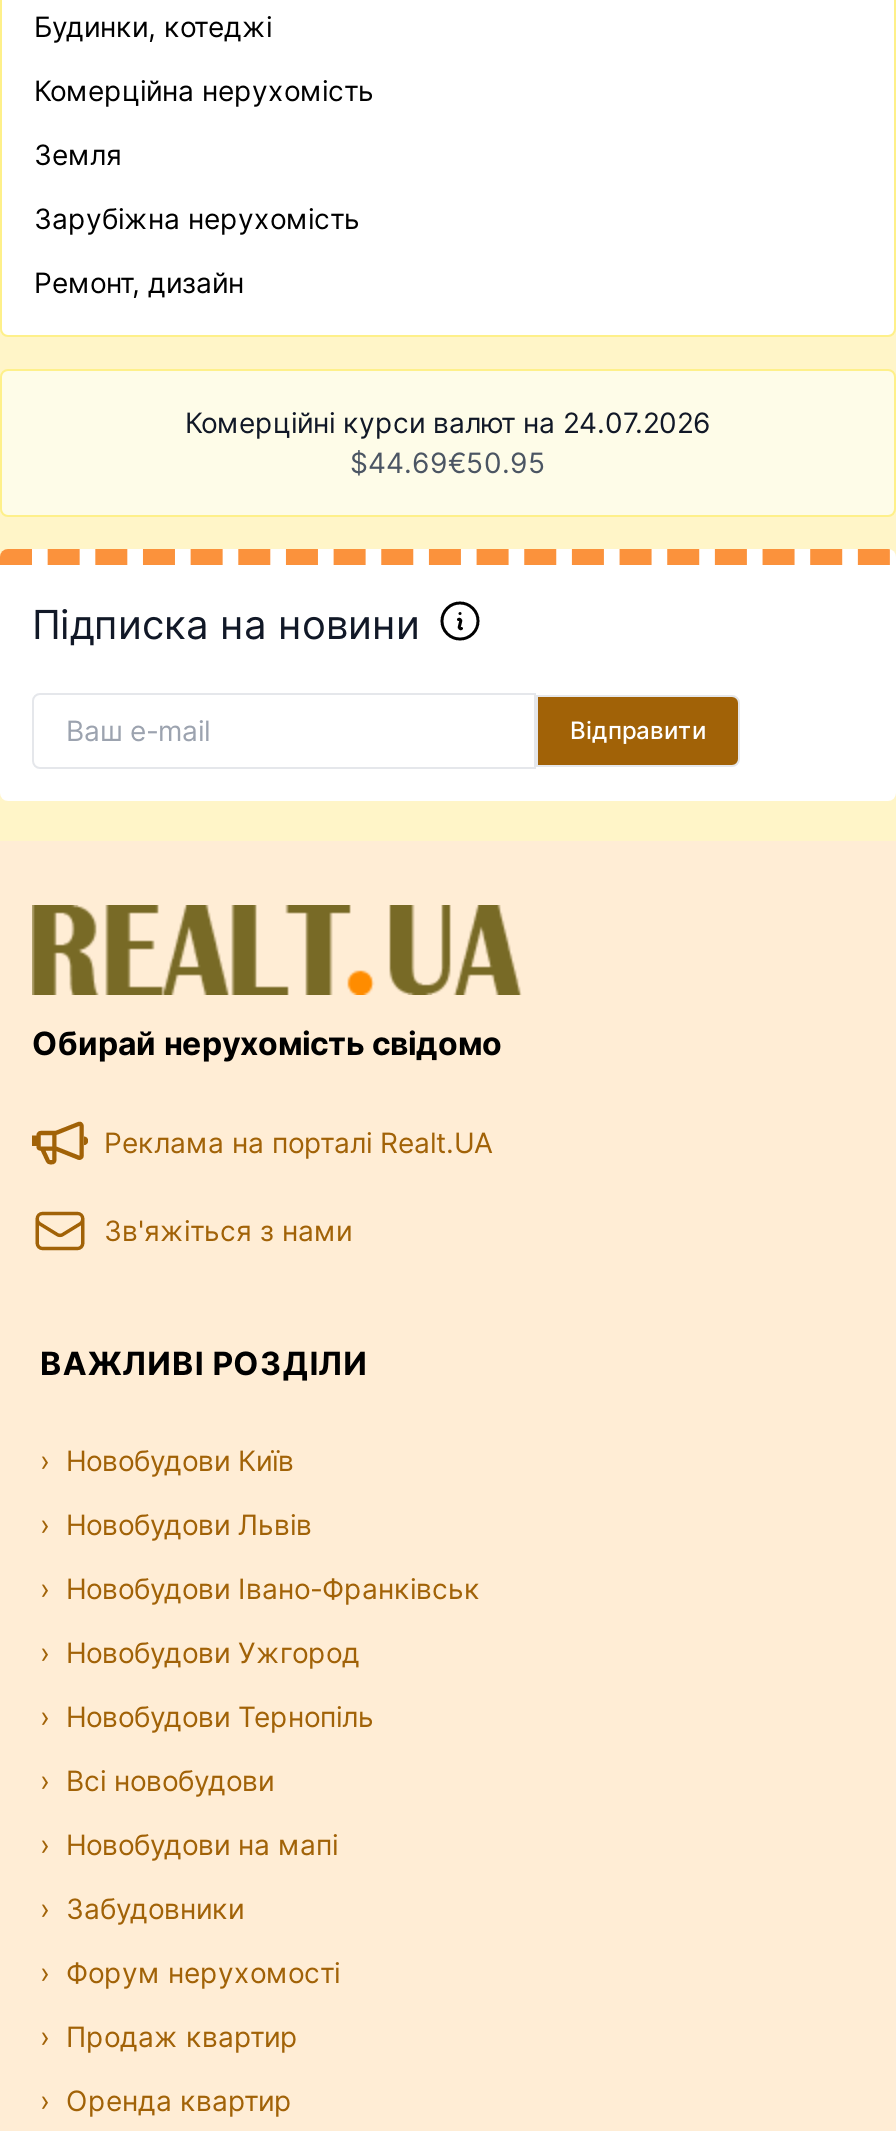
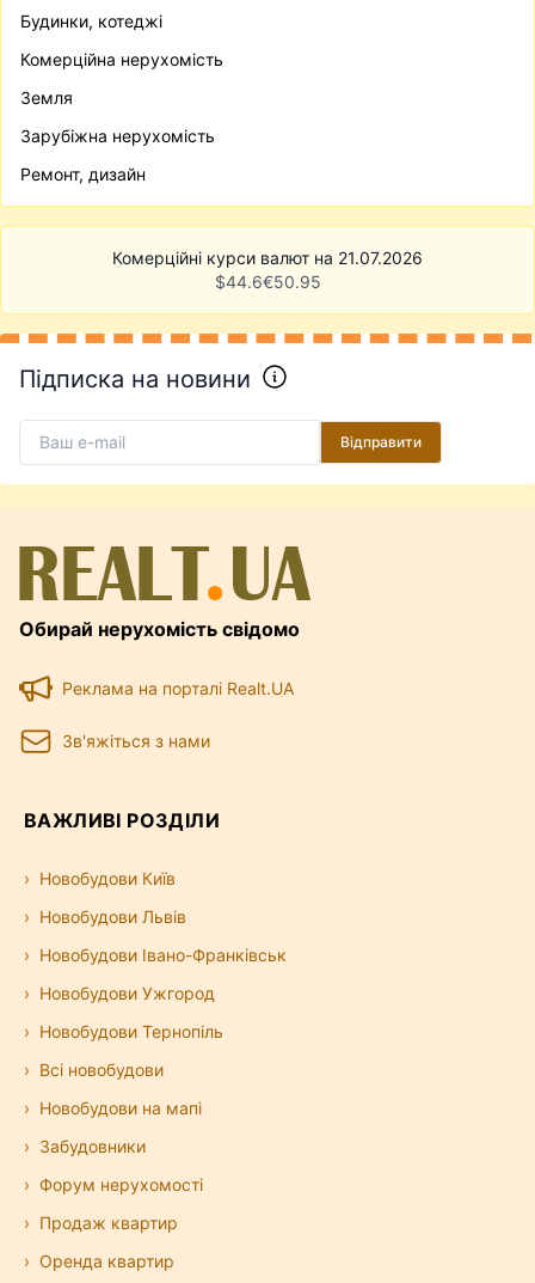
[185,405,711,439] Комерційні курси валют на 24.07.2026 -> [112,248,423,268] Комерційні курси валют на 21.07.2026
[350,445,546,479] $44.69€50.95 -> [214,271,321,292] $44.6€50.95

